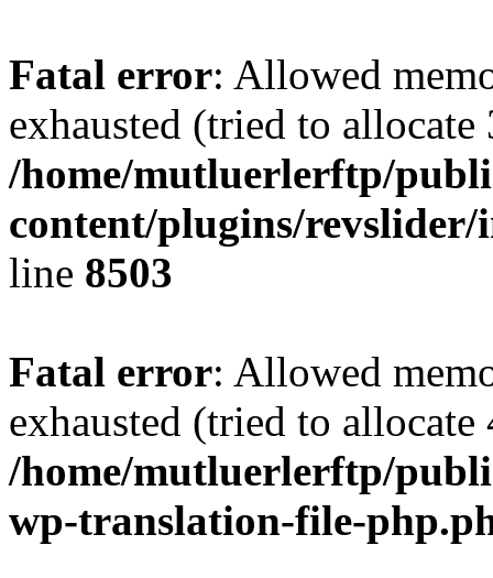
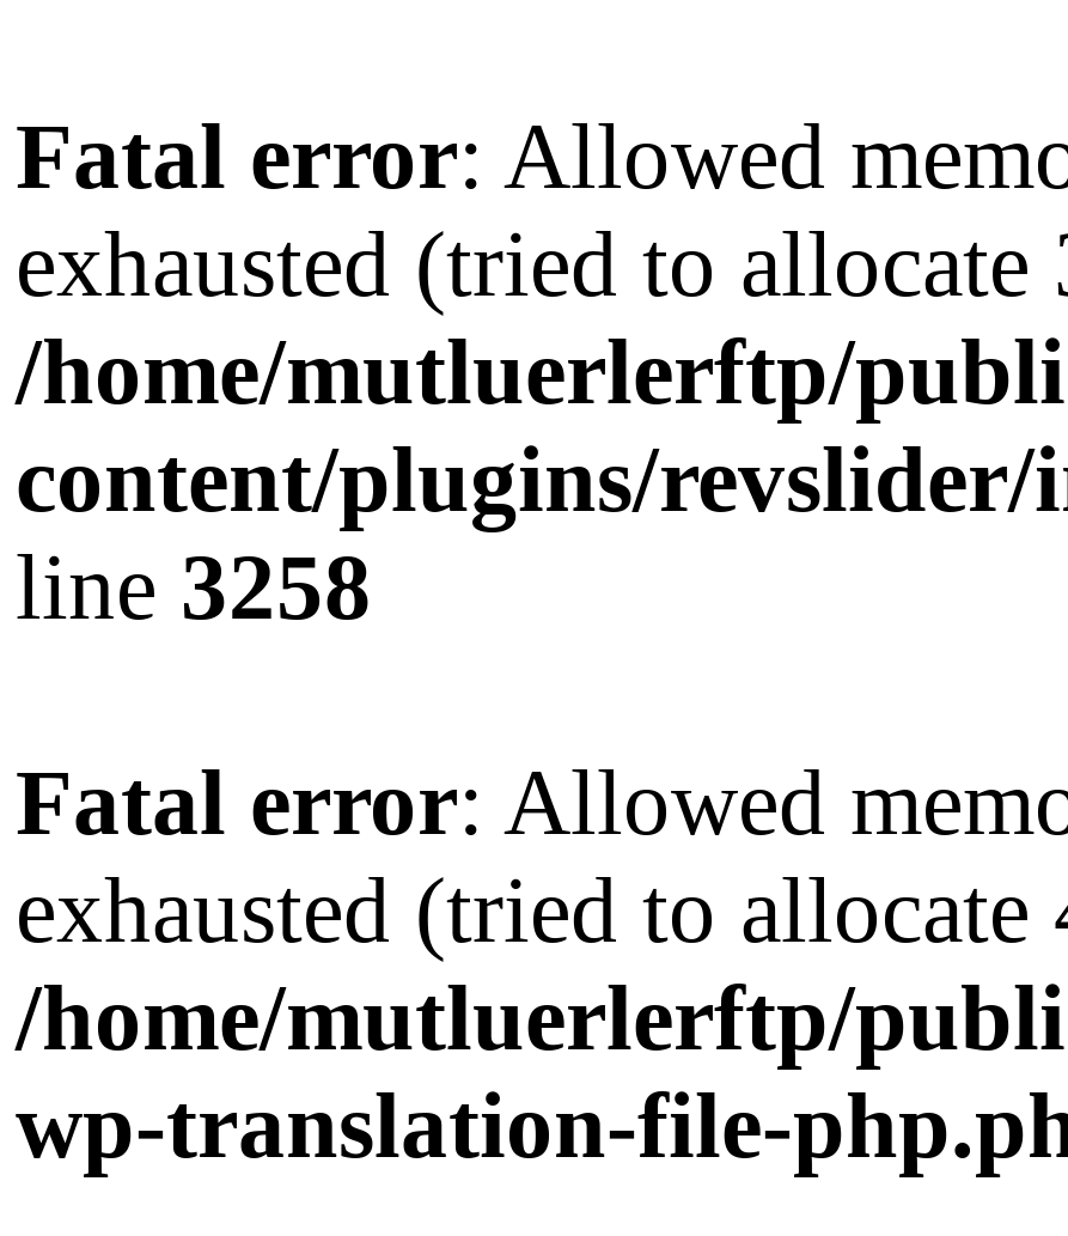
[9,249,173,296] line 8503 -> [16,535,372,638] line 3258

